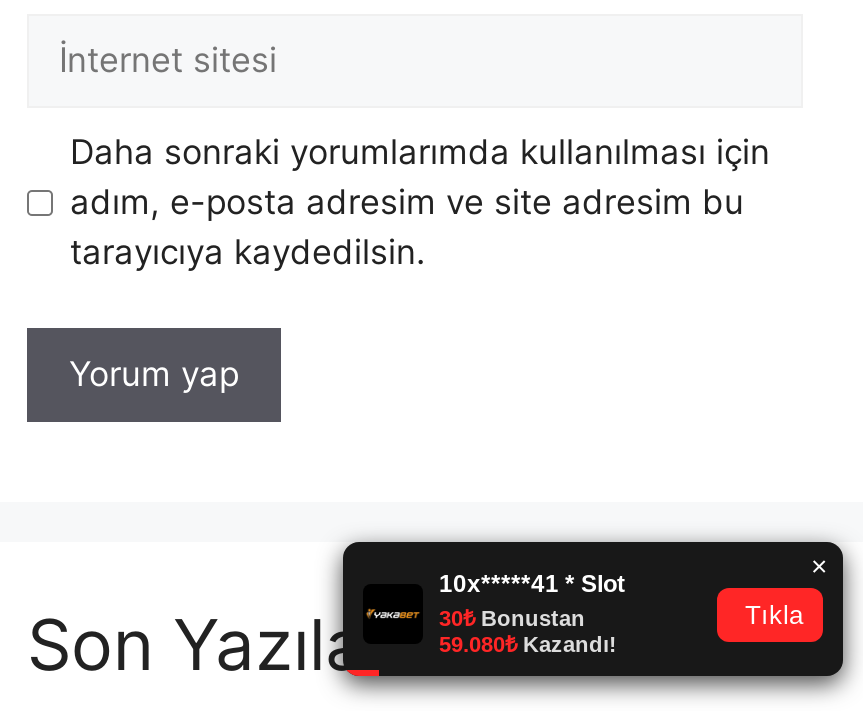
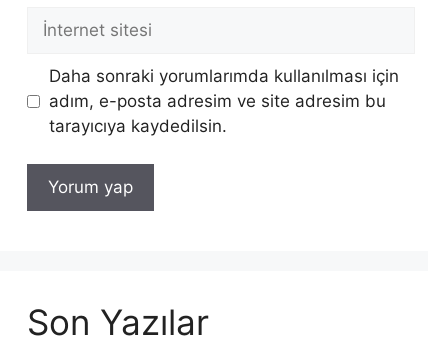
[331,538,855,696] [image] -> none

